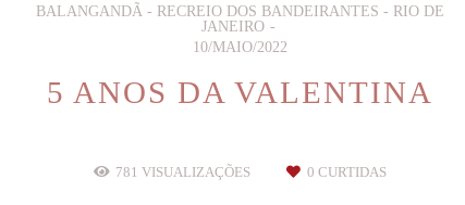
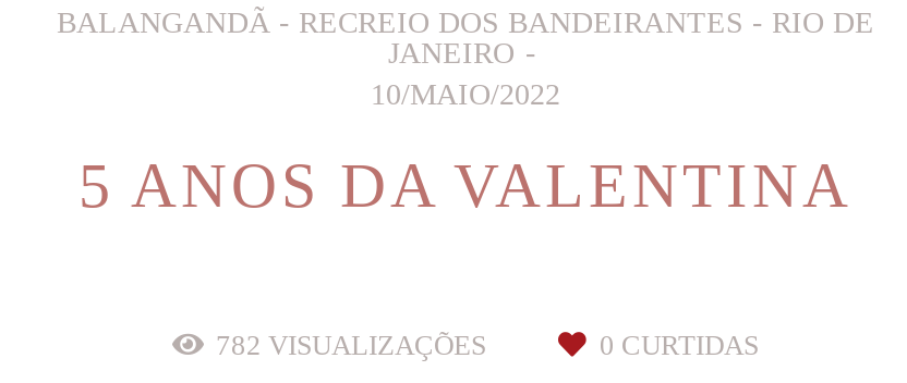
[115,165,253,180] 781 VISUALIZAÇÕES -> [216,330,493,361] 782 VISUALIZAÇÕES

